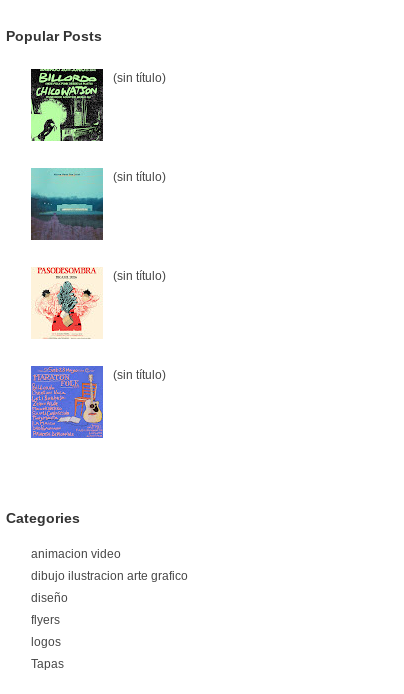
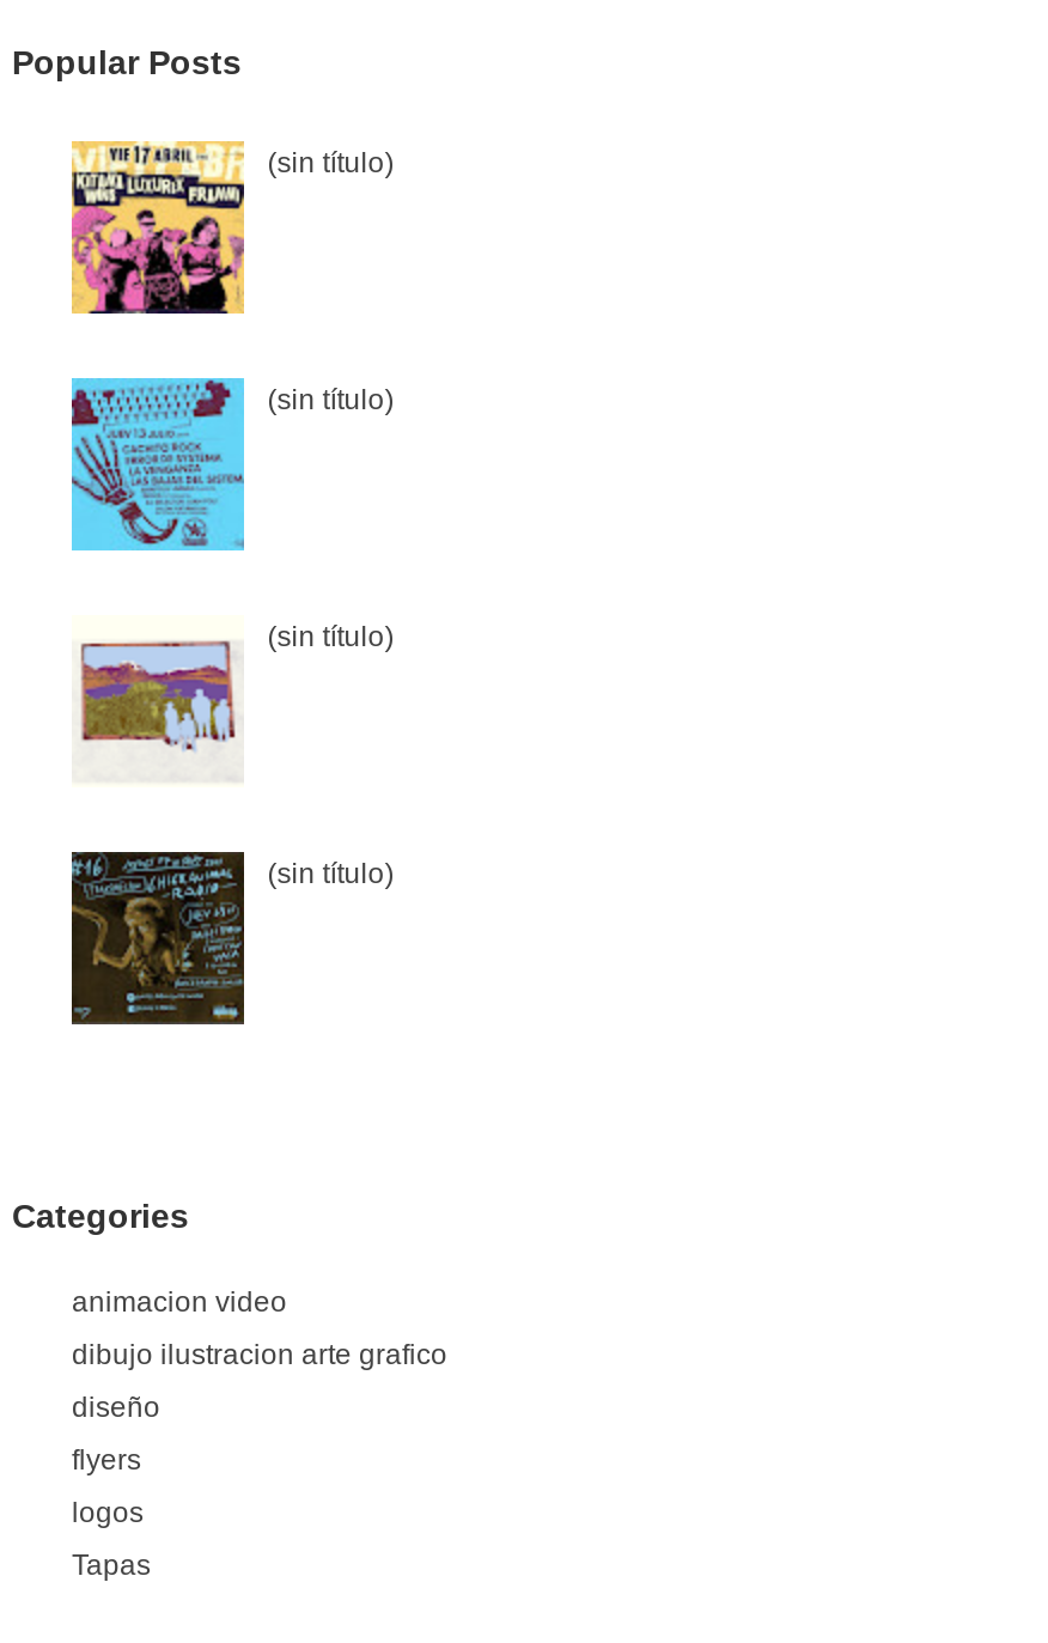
[30,68,104,142] [image] -> [69,139,246,316] [image]
[30,168,104,241] [image] -> [69,378,246,553] [image]
[34,266,100,339] [image] -> [79,617,237,785] [image]
[30,365,104,439] [image] -> [69,850,246,1027] [image]

